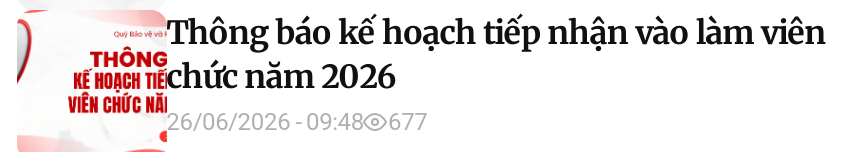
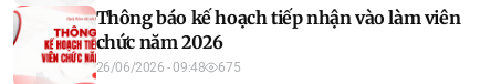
[166,109,428,137] 26/06/2026 - 09:48 677 -> [96,60,240,76] 26/06/2026 - 09:48 675

